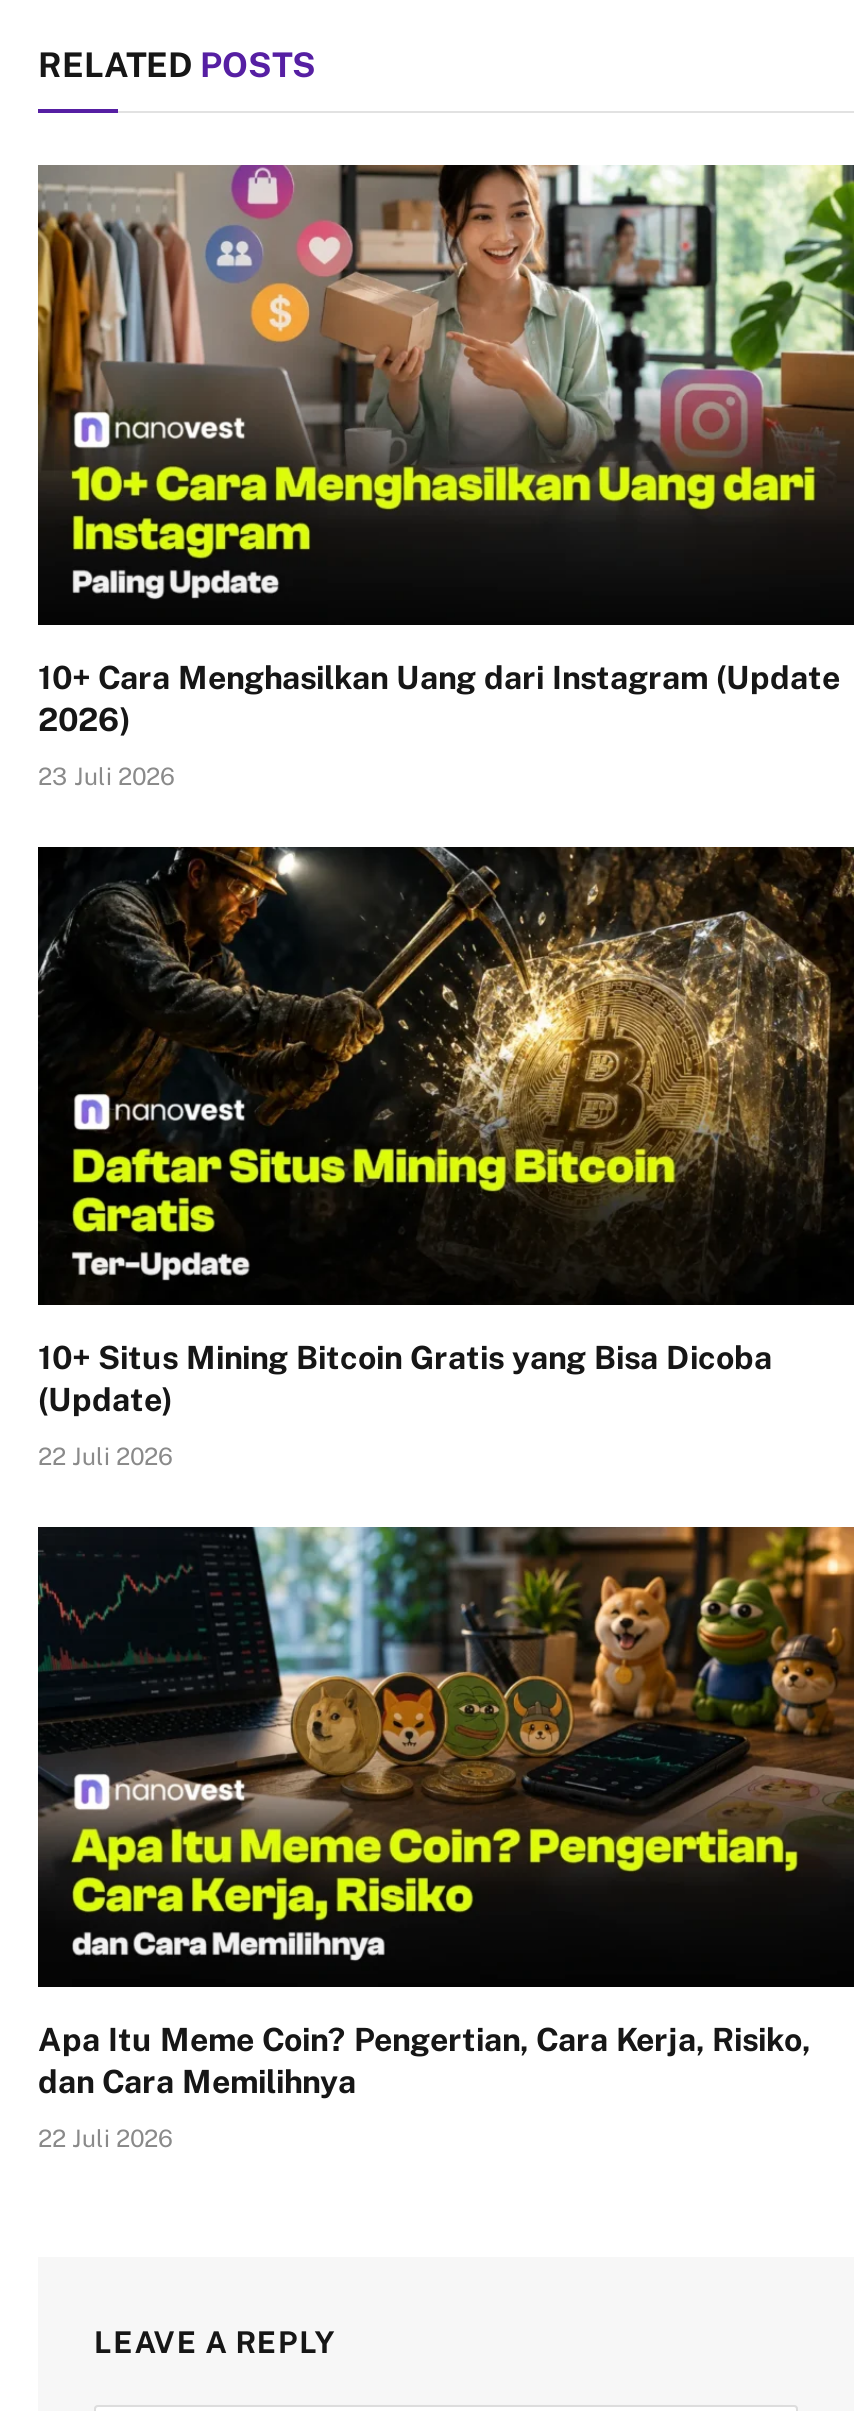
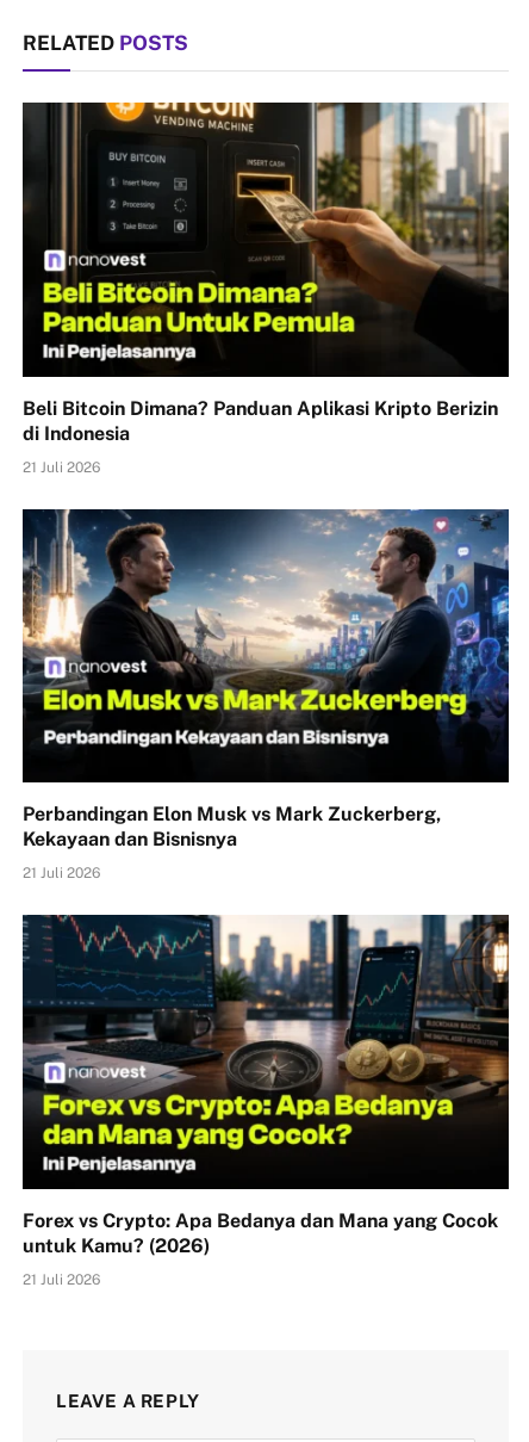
[36,163,856,739] [image] | 10+ Cara Menghasilkan Uang dari Instagram (Update | 2026) -> [21,101,509,445] [image] | Beli Bitcoin Dimana? Panduan Aplikasi Kripto Berizin | di Indonesia
[38,763,174,791] 23 Juli 2026 -> [23,459,100,476] 21 Juli 2026
[36,845,856,1420] [image] | 10+ Situs Mining Bitcoin Gratis yang Bisa Dicoba | (Update) -> [21,508,510,851] [image] | Perbandingan Elon Musk vs Mark Zuckerberg, | Kekayaan dan Bisnisnya
[38,1444,172,1472] 22 Juli 2026 -> [23,865,100,882] 21 Juli 2026
[38,1525,856,2101] [image] | Apa Itu Meme Coin? Pengertian, Cara Kerja, Risiko, | dan Cara Memilihnya -> [23,914,510,1257] [image] | Forex vs Crypto: Apa Bedanya dan Mana yang Cocok | untuk Kamu? (2026)
[38,2125,172,2153] 22 Juli 2026 -> [23,1271,100,1288] 21 Juli 2026

